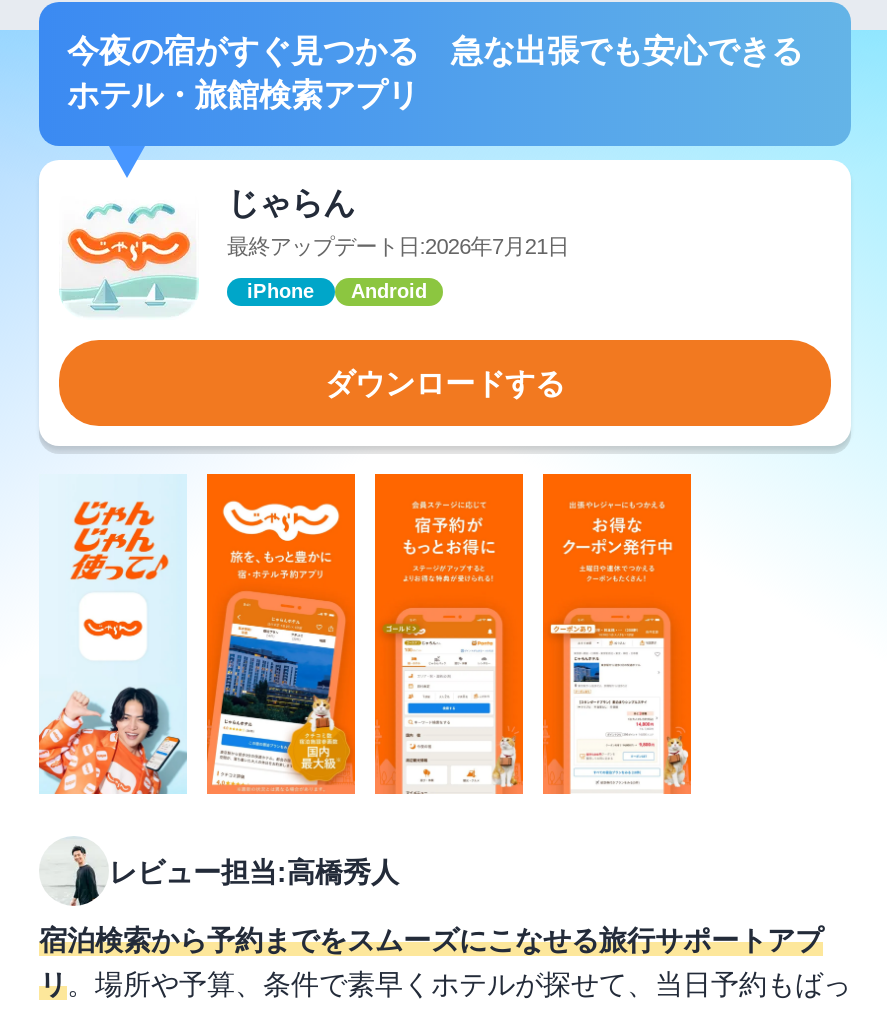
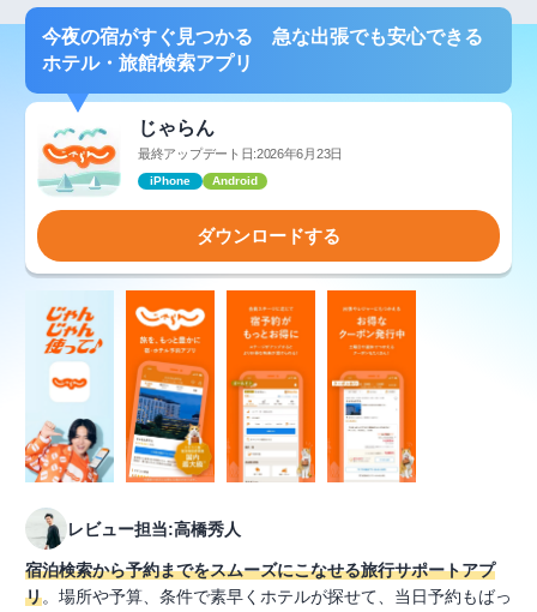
[227,235,569,259] 最終アップデート日:2026年7月21日 -> [138,147,343,161] 最終アップデート日:2026年6月23日

